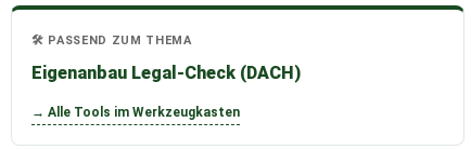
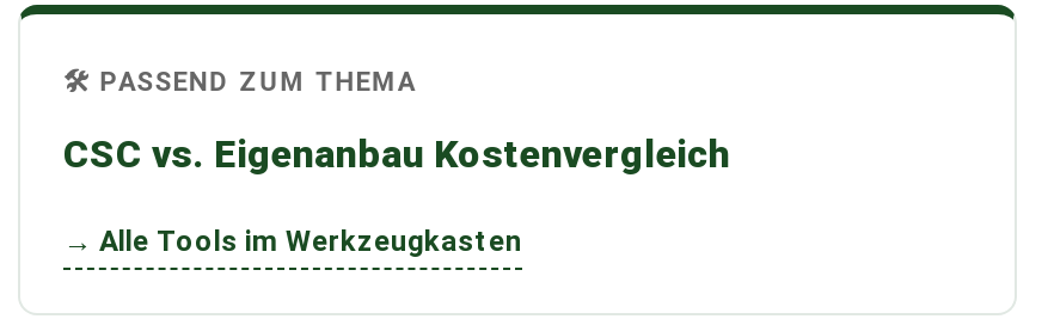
[31,63,301,83] Eigenanbau Legal-Check (DACH) -> [63,131,730,177] CSC vs. Eigenanbau Kostenvergleich

